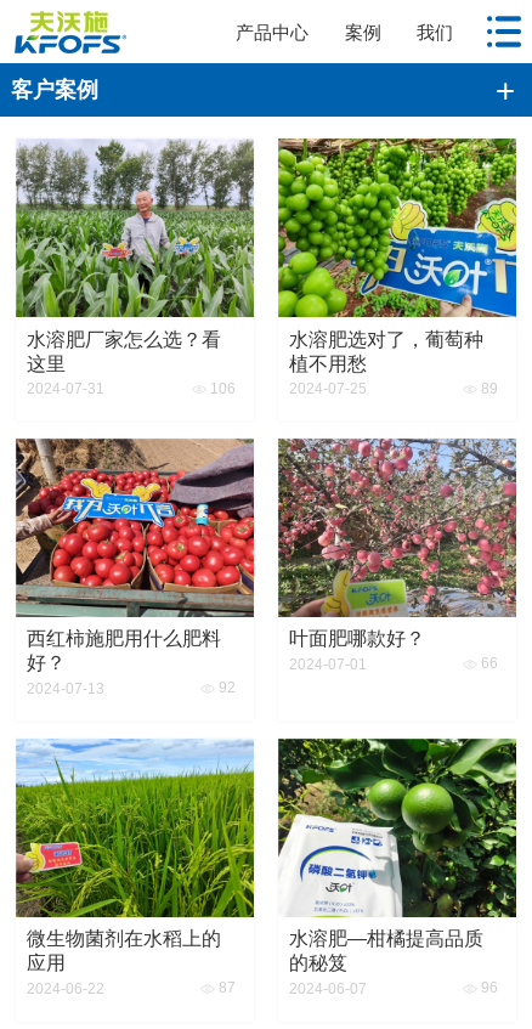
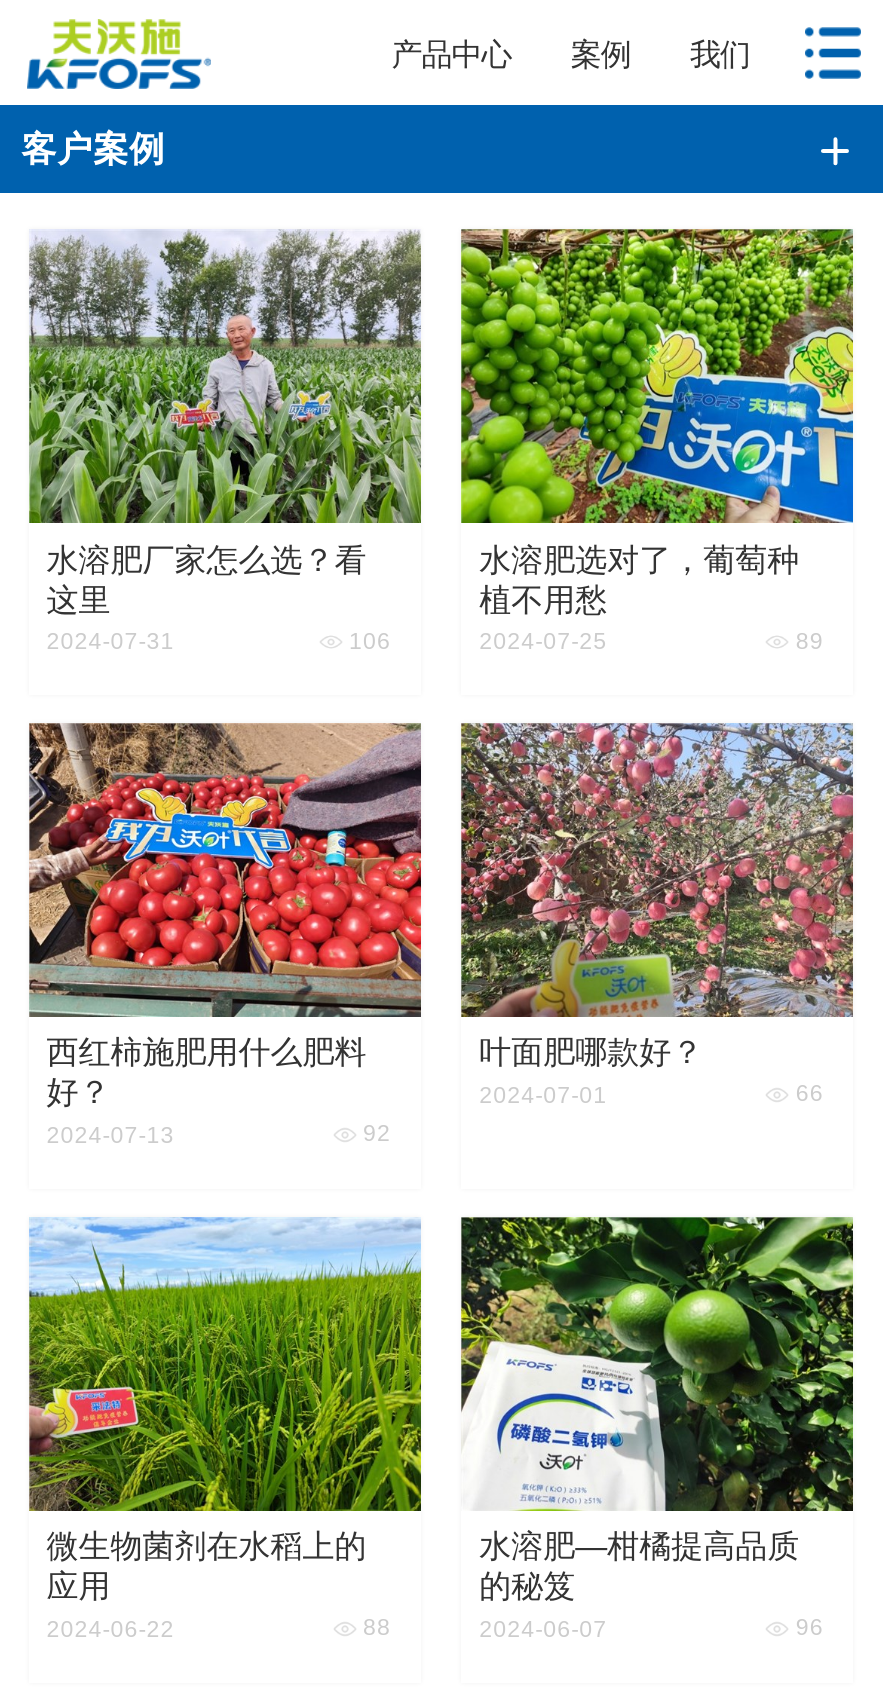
[219,980,236,995] 87 -> [363,1614,391,1640] 88

